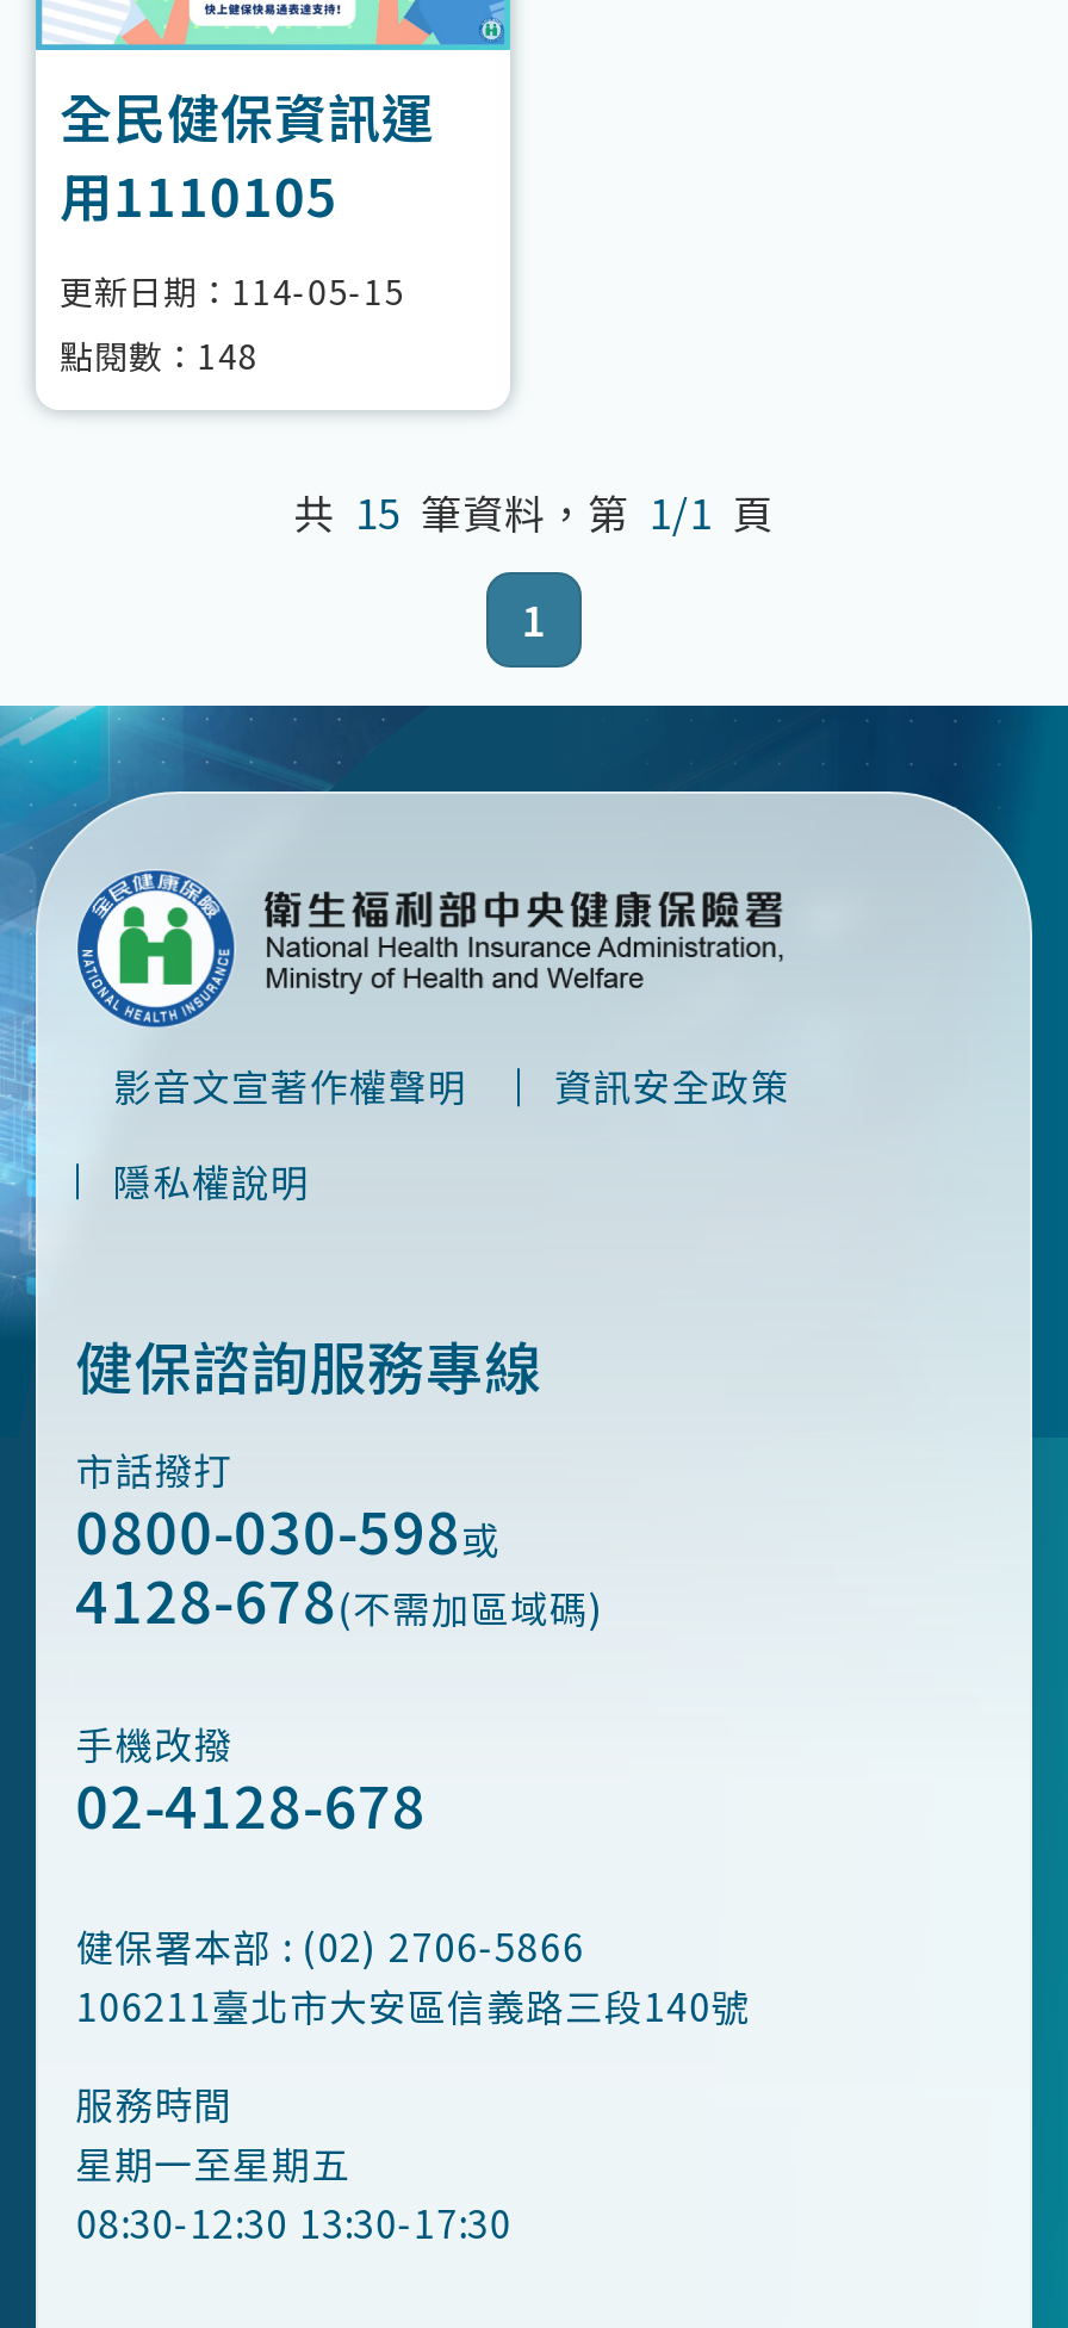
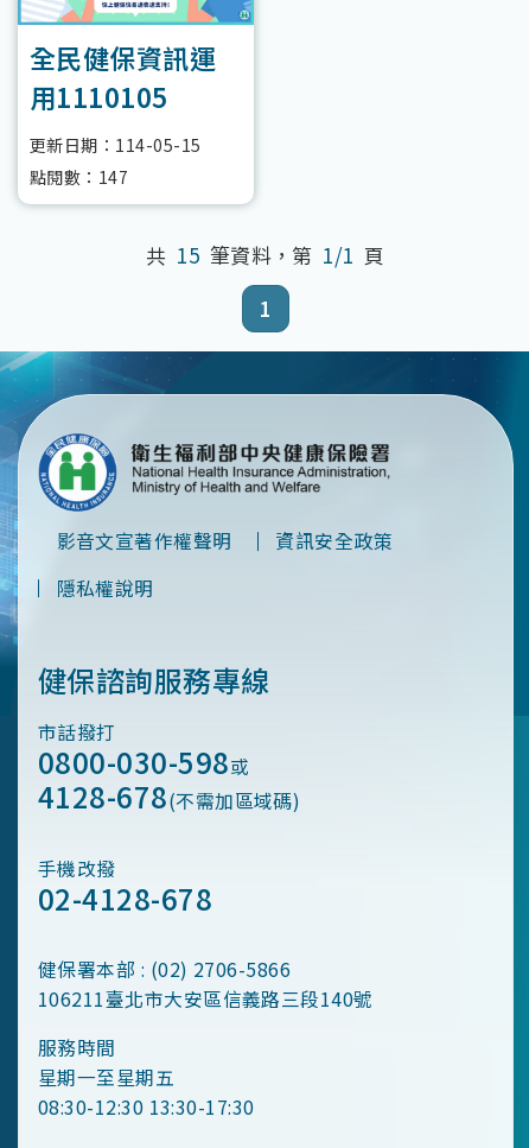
[60,332,258,379] 點閱數：148 -> [30,165,128,189] 點閱數：147

